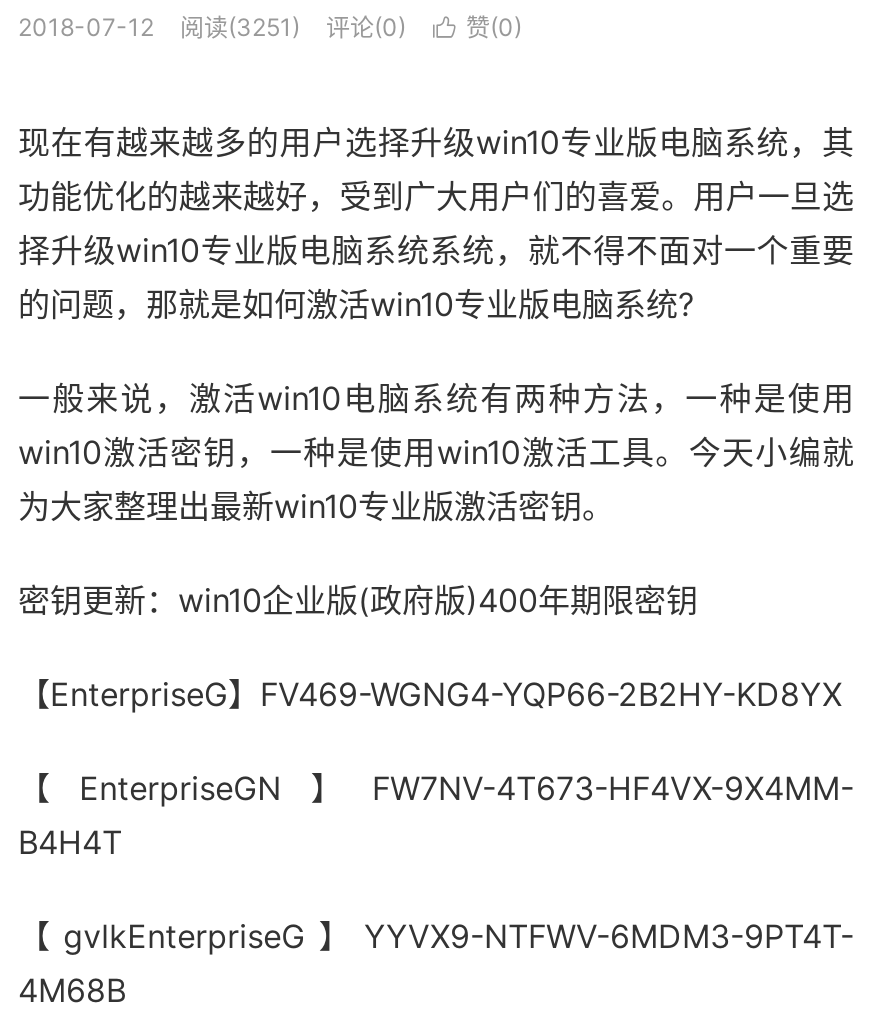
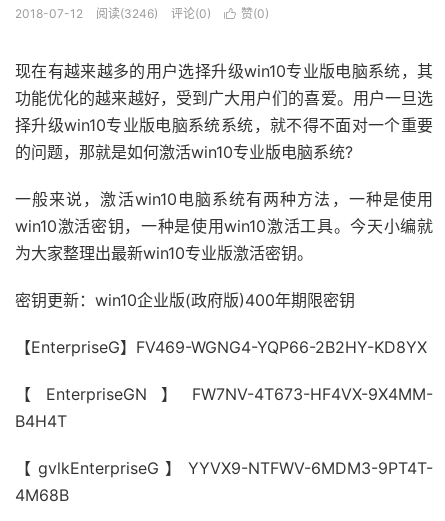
[180,12,300,42] 阅读(3251) -> [96,6,158,21] 阅读(3246)

